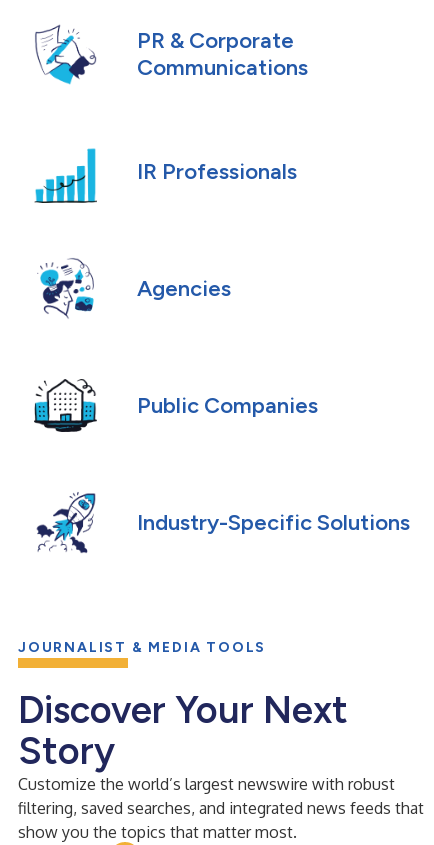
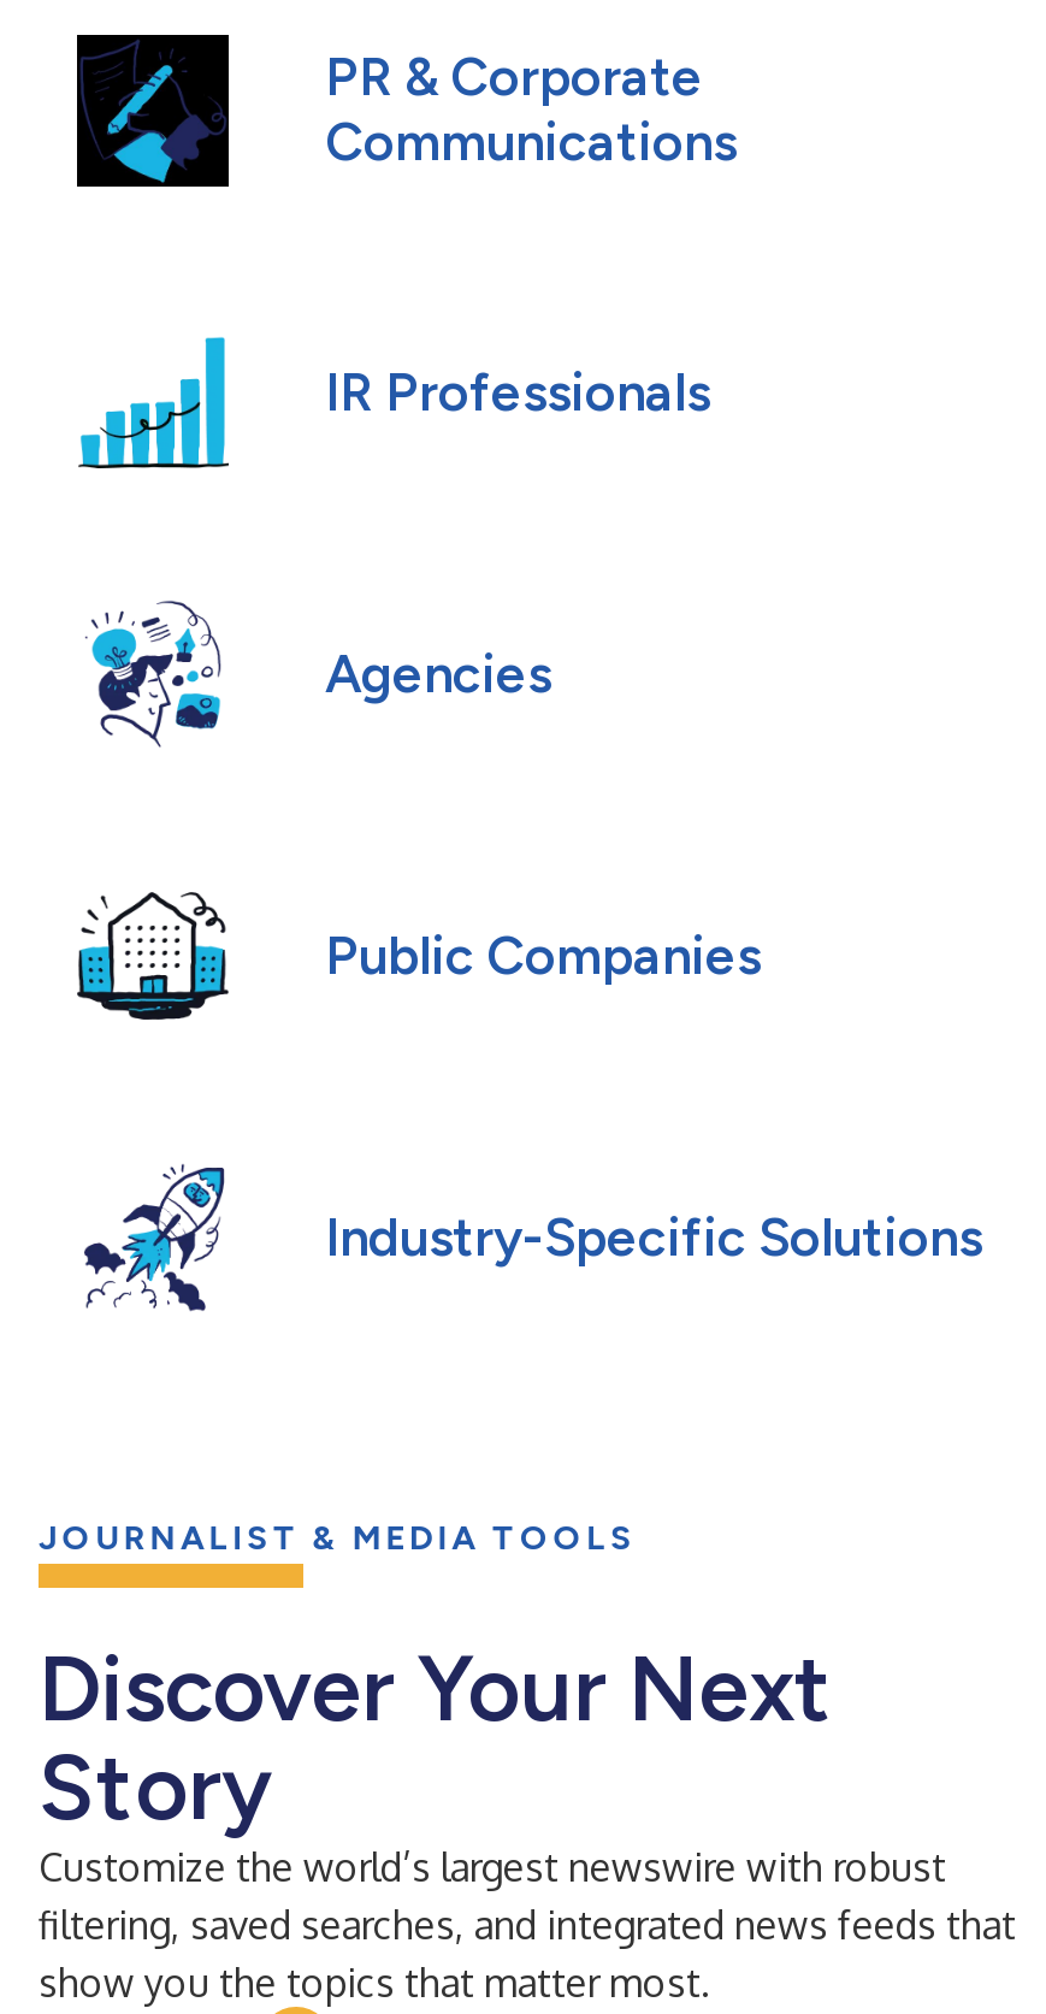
[34,23,97,86] [image] -> [75,33,231,189] [image]

